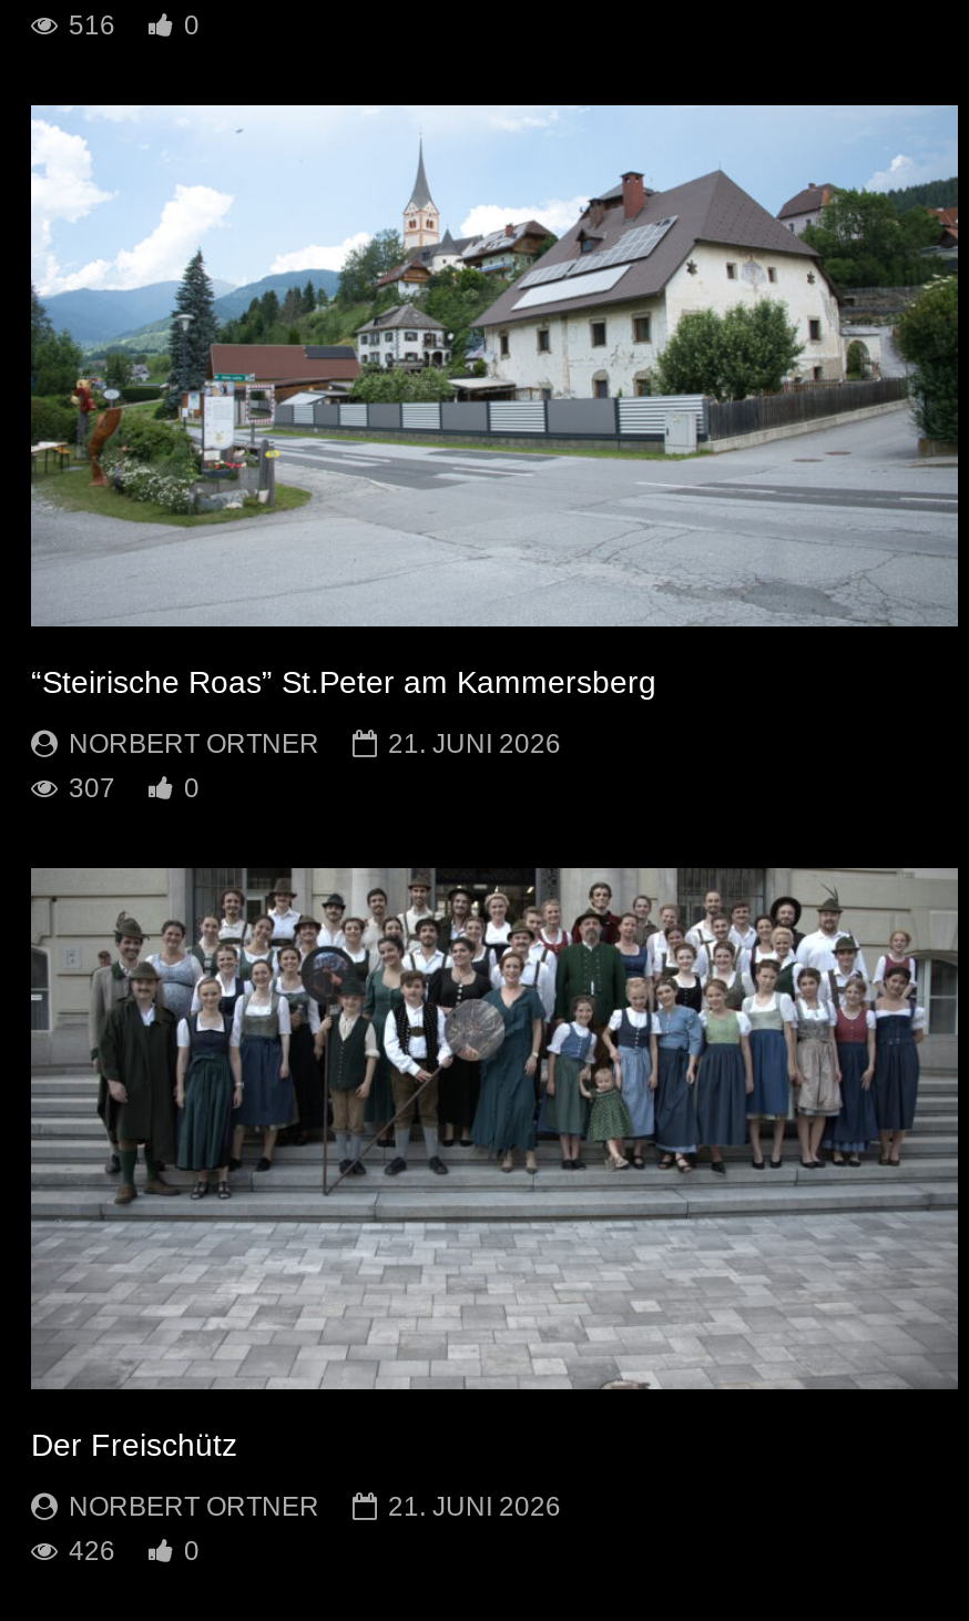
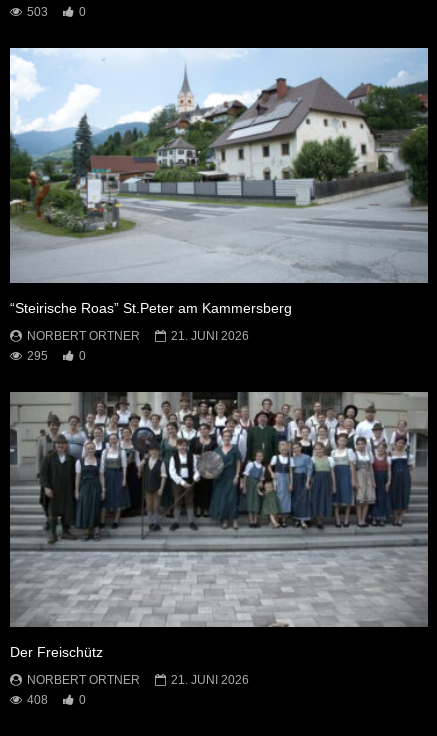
[69,10,115,41] 516 -> [27,5,48,19] 503
[69,773,115,804] 307 -> [27,349,48,363] 295
[69,1536,115,1567] 426 -> [27,693,48,707] 408

